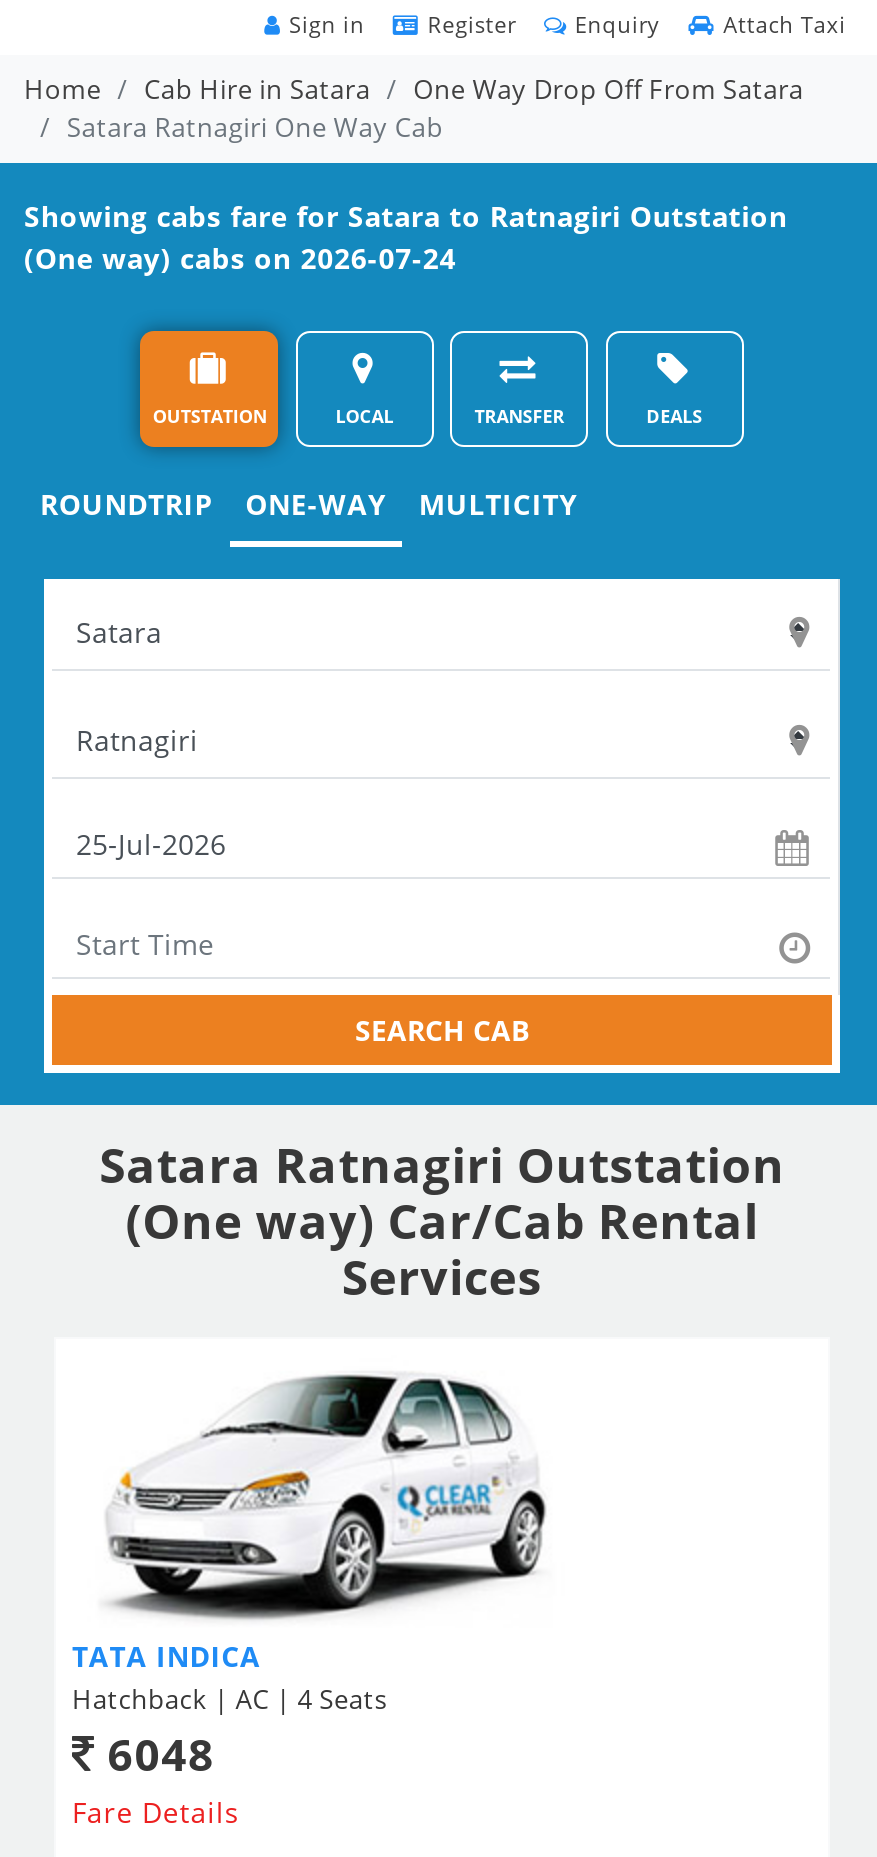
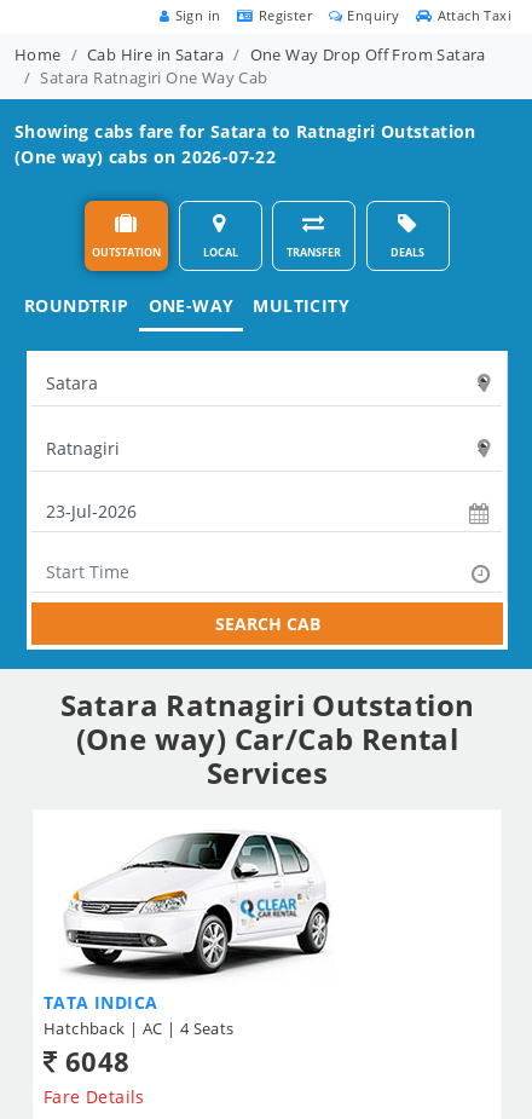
[24,239,456,277] (One way) cabs on 2026-07-24 -> [15,145,276,168] (One way) cabs on 2026-07-22

